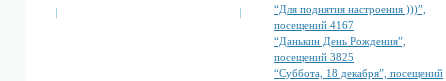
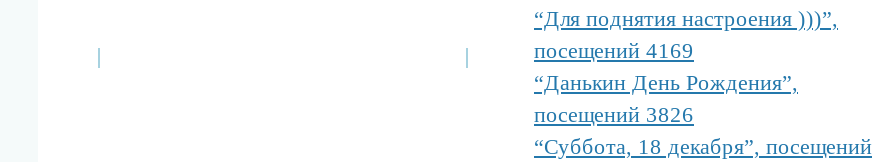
[274,18,354,30] посещений 4167 -> [534,37,694,61] посещений 4169
[274,50,354,62] посещений 3825 -> [534,101,694,125] посещений 3826

